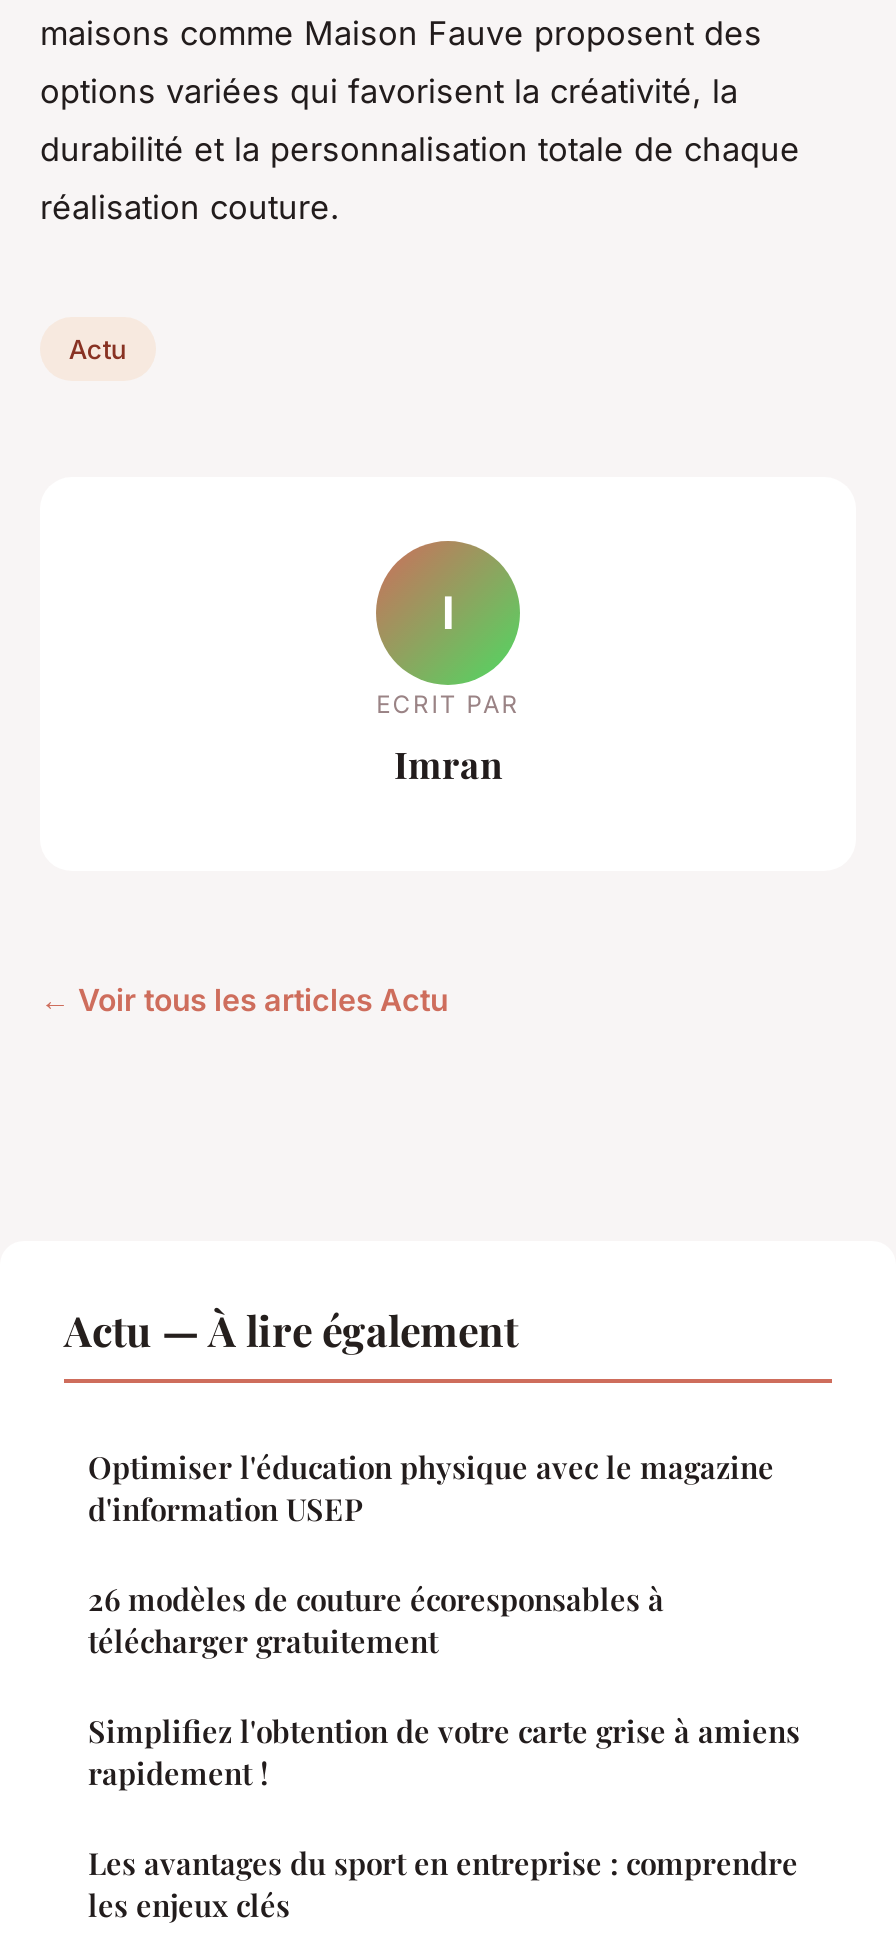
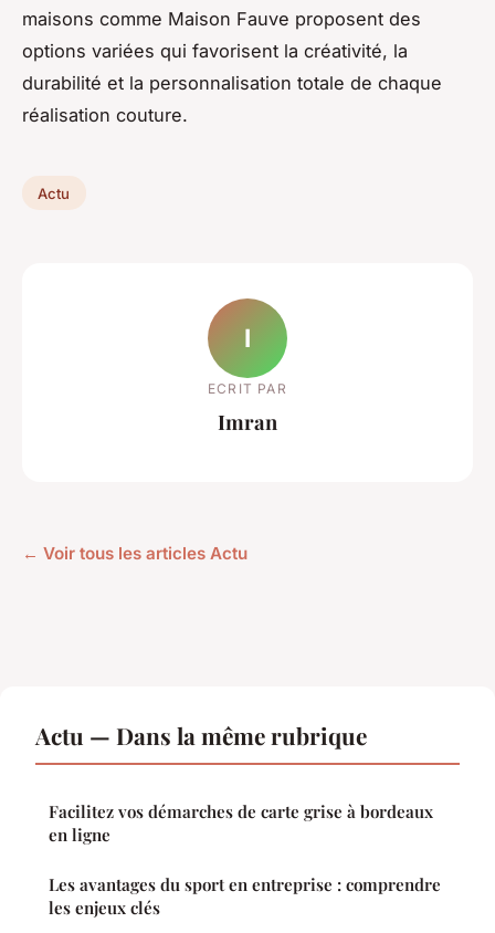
[64,1300,800,1792] Actu — À lire également | Optimiser l'éducation physique avec le magazine | d'information USEP | 26 modèles de couture écoresponsables à | télécharger gratuitement | Simplifiez l'obtention de votre carte grise à amiens | rapidement ! -> [35,719,433,845] Actu — Dans la même rubrique | Facilitez vos démarches de carte grise à bordeaux | en ligne

